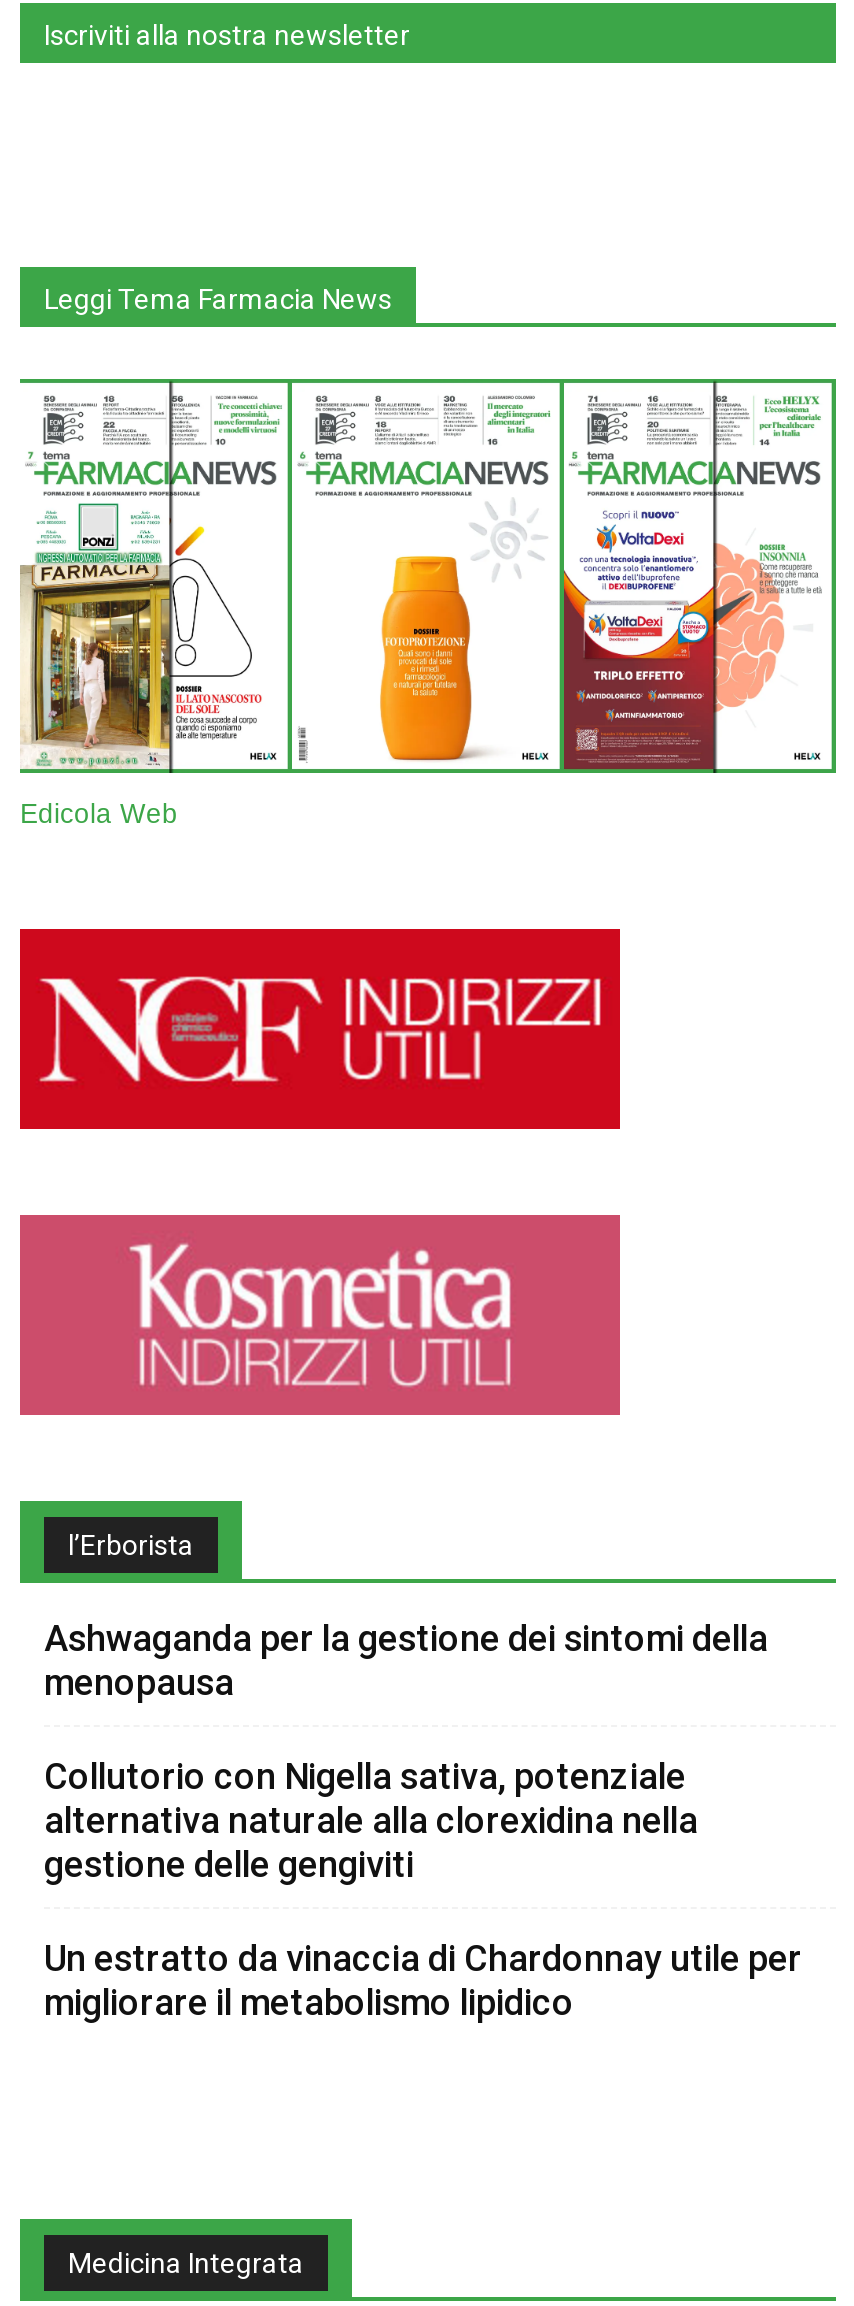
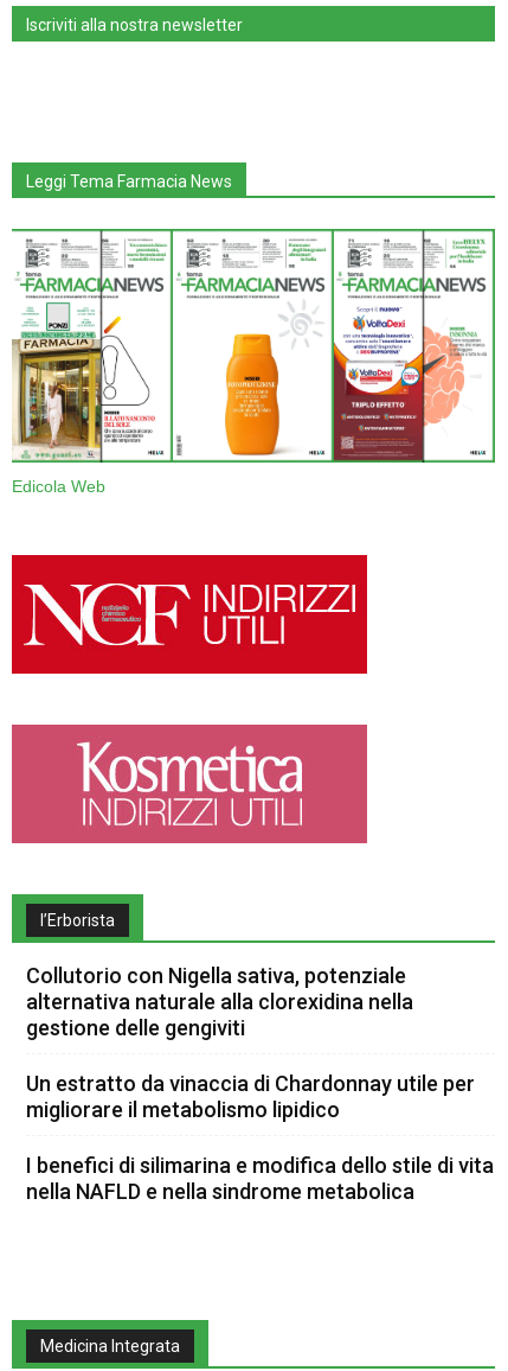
[44,1616,768,1702] Ashwaganda per la gestione dei sintomi della | menopausa -> none
moved [44,1754,802,2022] -> [26,963,475,1122]: Collutorio con Nigella sativa, potenziale | alternativa naturale alla clorexidina nella | gestione delle gengiviti | Un estratto da vinaccia di Chardonnay utile per | migliorare il metabolismo lipidico
none -> [26,1152,494,1203] I benefici di silimarina e modifica dello stile di vita | nella NAFLD e nella sindrome metabolica

